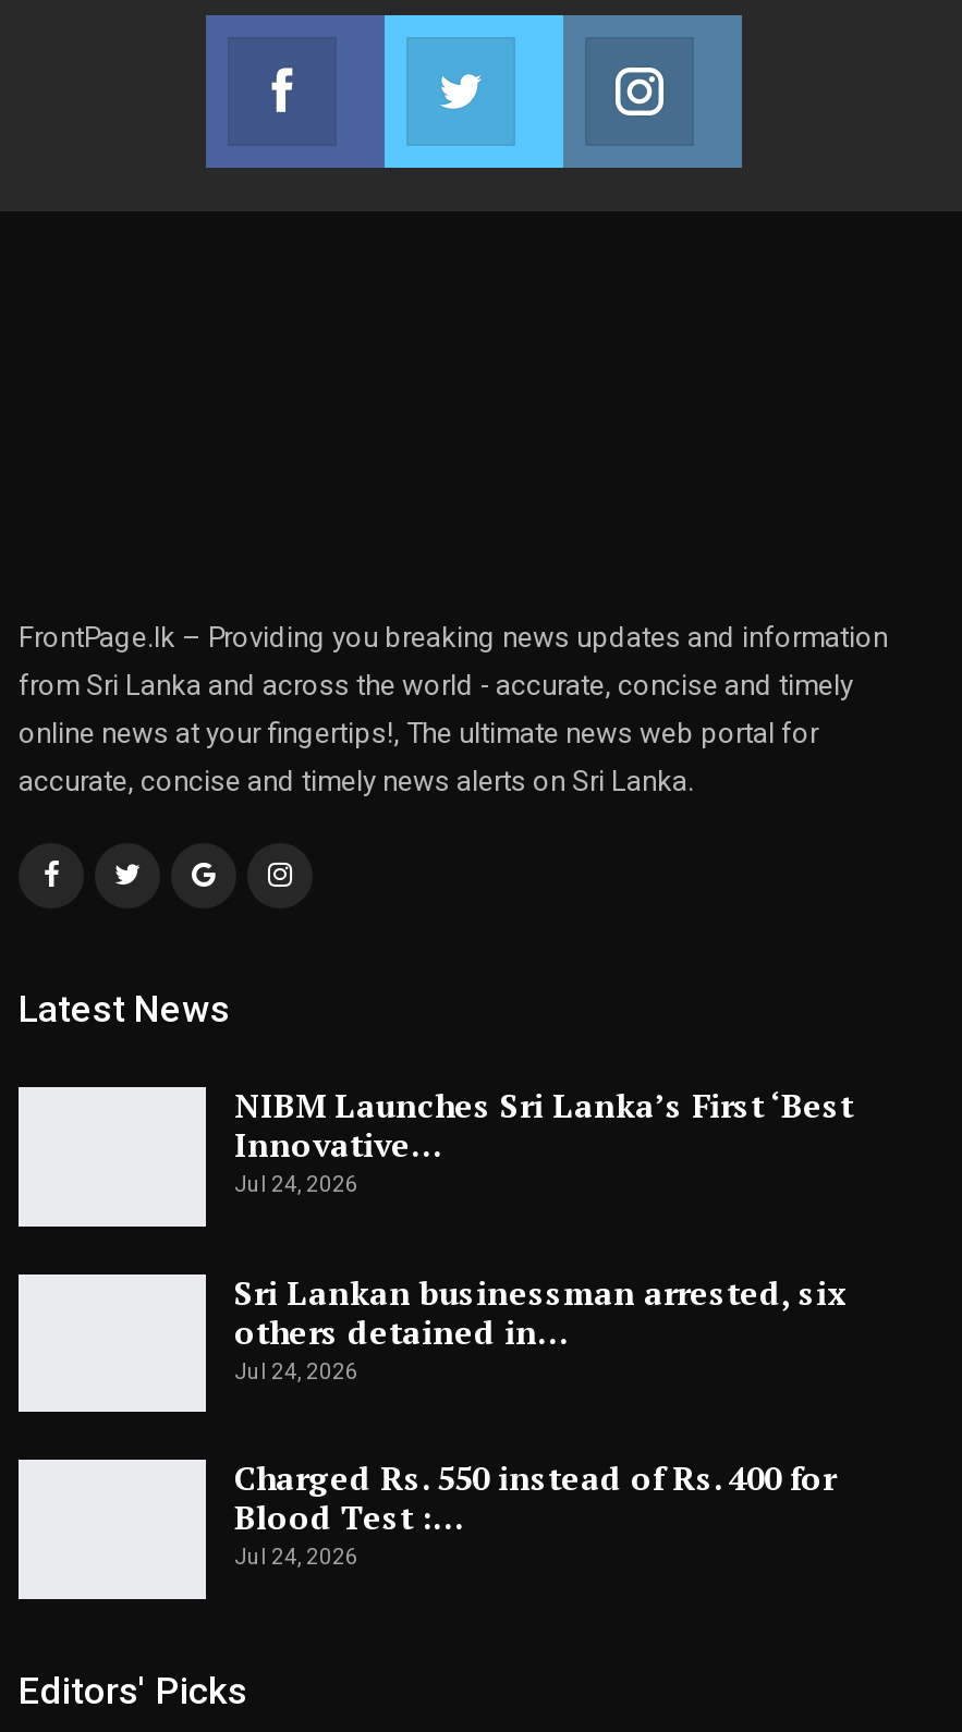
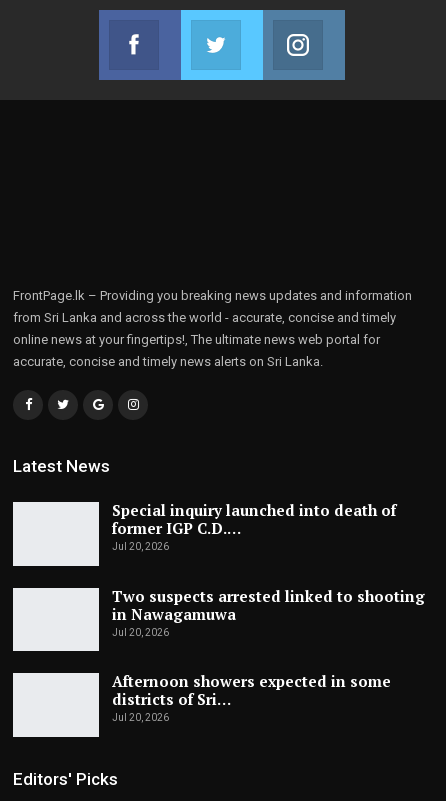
[234,1083,853,1196] NIBM Launches Sri Lanka’s First ‘Best | Innovative… | Jul 24, 2026 -> [112,500,396,552] Special inquiry launched into death of | former IGP C.D.… | Jul 20, 2026
[234,1270,844,1383] Sri Lankan businessman arrested, six | others detained in… | Jul 24, 2026 -> [112,586,425,638] Two suspects arrested linked to shooting | in Nawagamuwa | Jul 20, 2026
[234,1456,836,1570] Charged Rs. 550 instead of Rs. 400 for | Blood Test :… | Jul 24, 2026 -> [112,671,391,723] Afternoon showers expected in some | districts of Sri… | Jul 20, 2026

